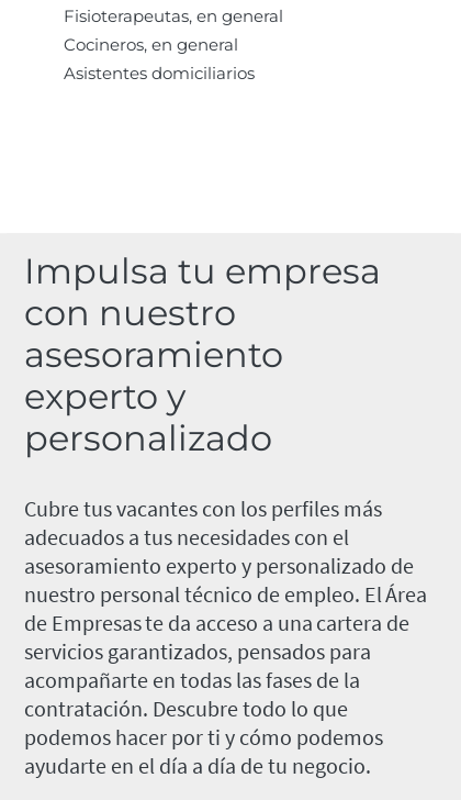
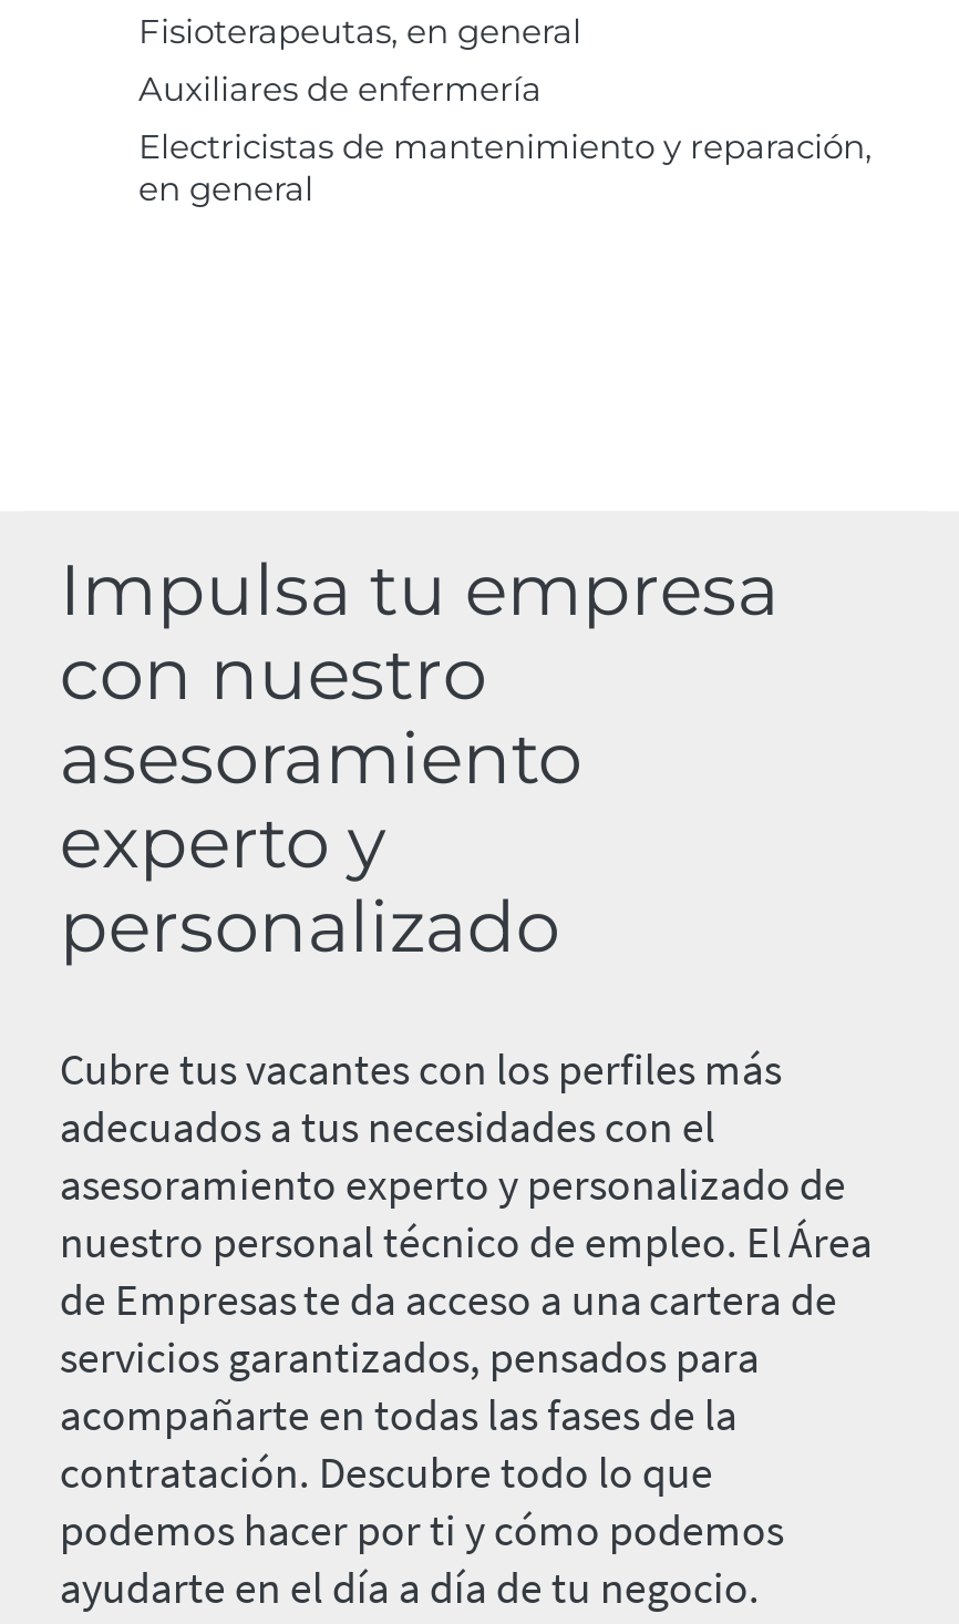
[64,34,255,84] Cocineros, en general | Asistentes domiciliarios -> [138,68,872,210] Auxiliares de enfermería | Electricistas de mantenimiento y reparación, | en general

